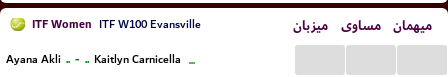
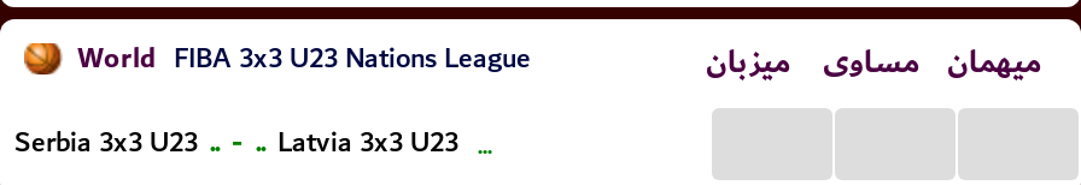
[32,14,201,35] ITF Women ITF W100 Evansville -> [77,34,531,84] World FIBA 3x3 U23 Nations League
[6,49,195,70] Ayana Akli .. - .. Kaitlyn Carnicella ... -> [14,118,492,168] Serbia 3x3 U23 .. - .. Latvia 3x3 U23 ...

